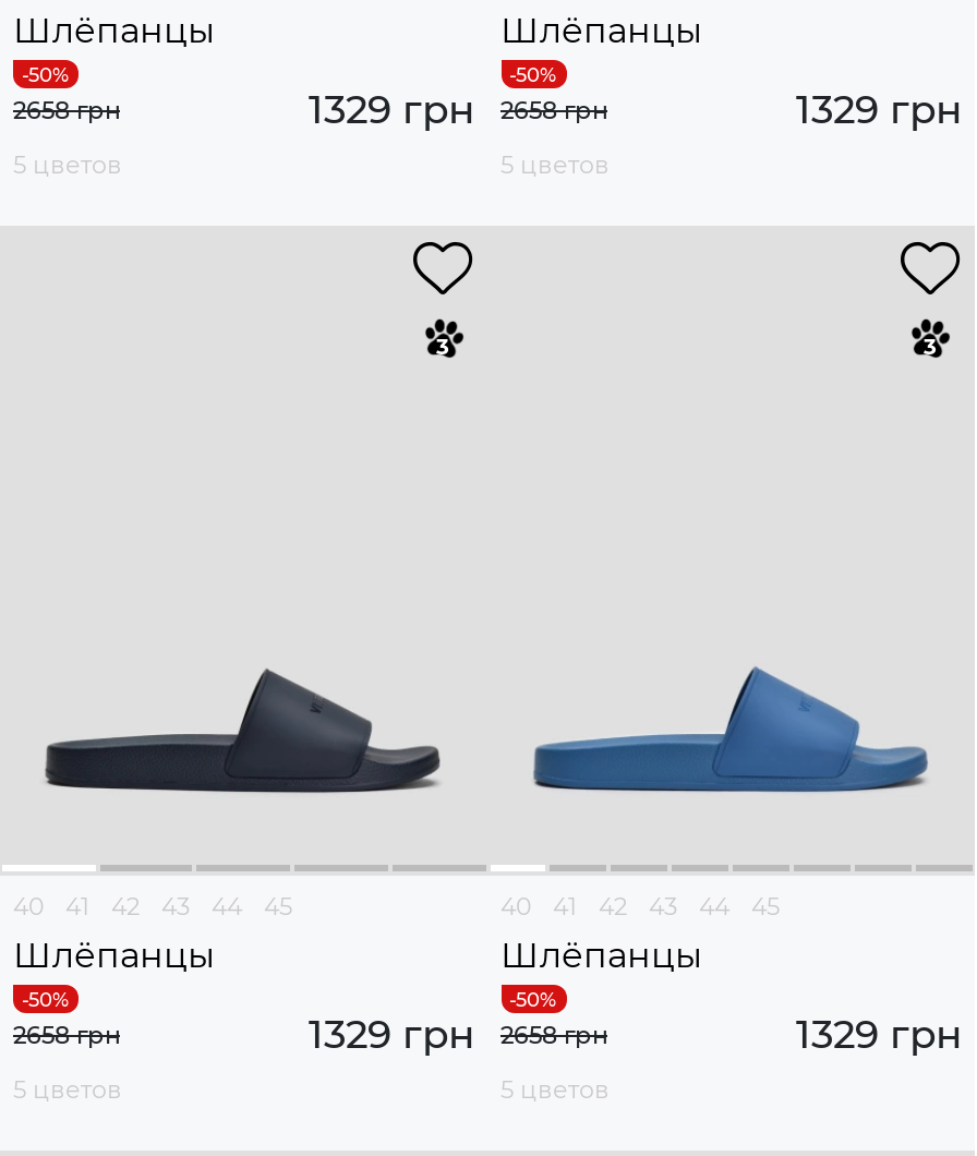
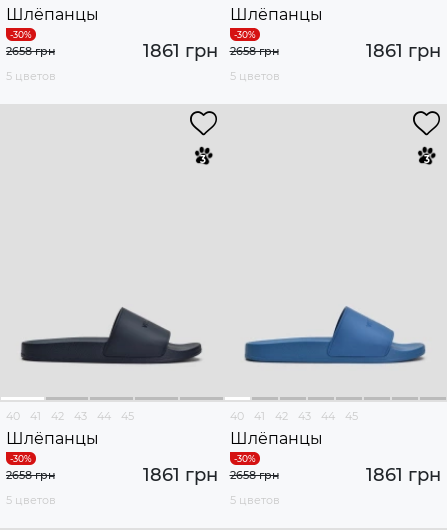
[309,87,607,135] 1329 грн 2658 грн -> [142,40,278,62] 1861 грн 2658 грн
[796,87,962,135] 1329 грн -> [366,40,441,62] 1861 грн
[309,1012,607,1060] 1329 грн 2658 грн -> [142,464,278,486] 1861 грн 2658 грн
[796,1012,962,1060] 1329 грн -> [366,464,441,486] 1861 грн

